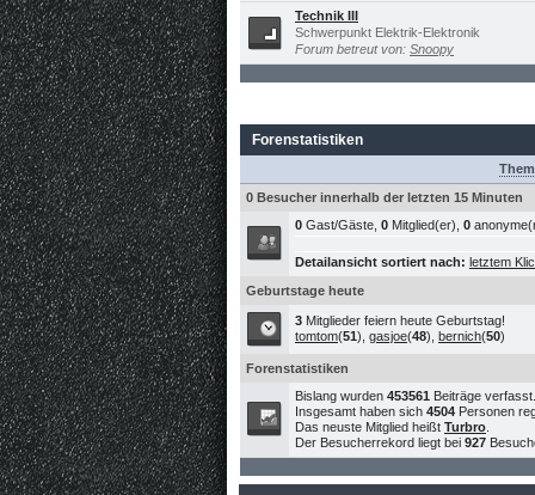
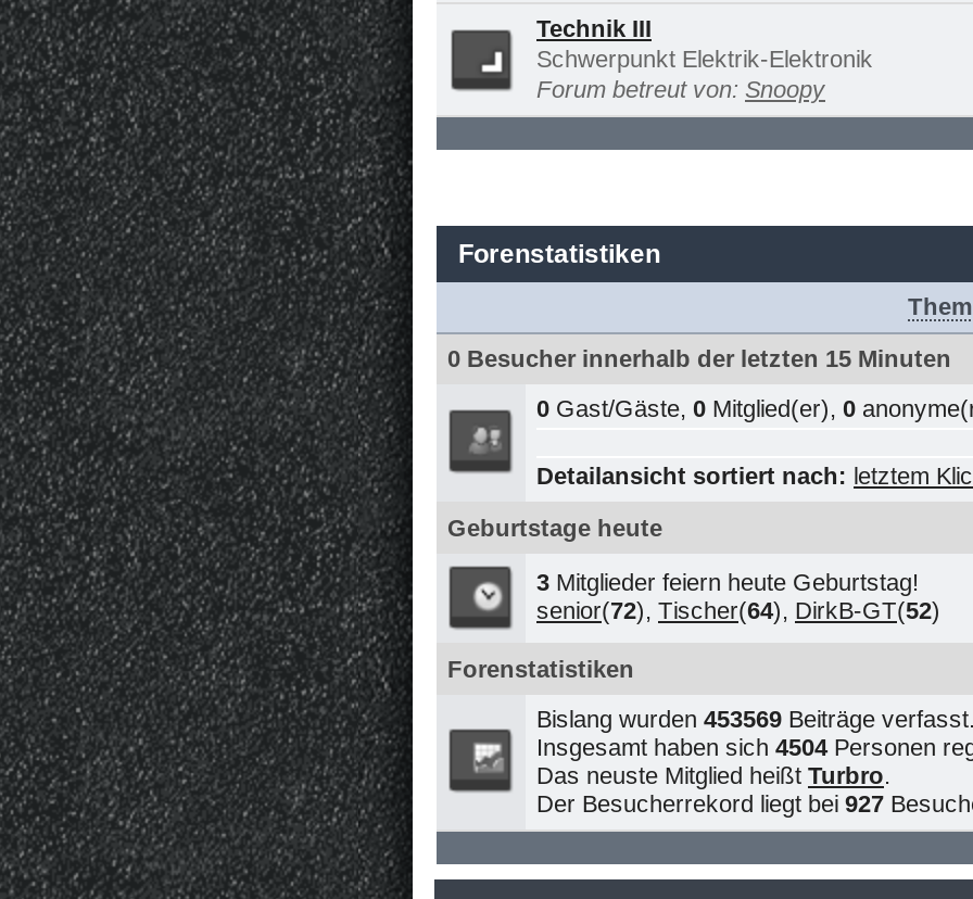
[295,329,505,343] tomtom(51), gasjoe(48), bernich(50) -> [536,597,940,623] senior(72), Tischer(64), DirkB-GT(52)
[295,389,535,403] Bislang wurden 453561 Beiträge verfasst. -> [536,706,973,732] Bislang wurden 453569 Beiträge verfasst.

